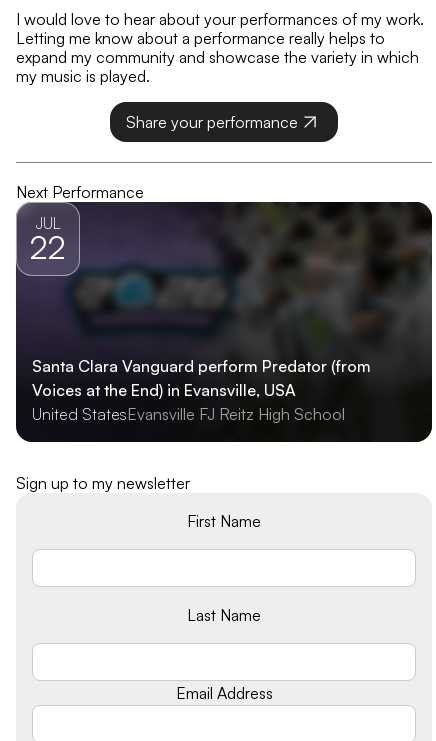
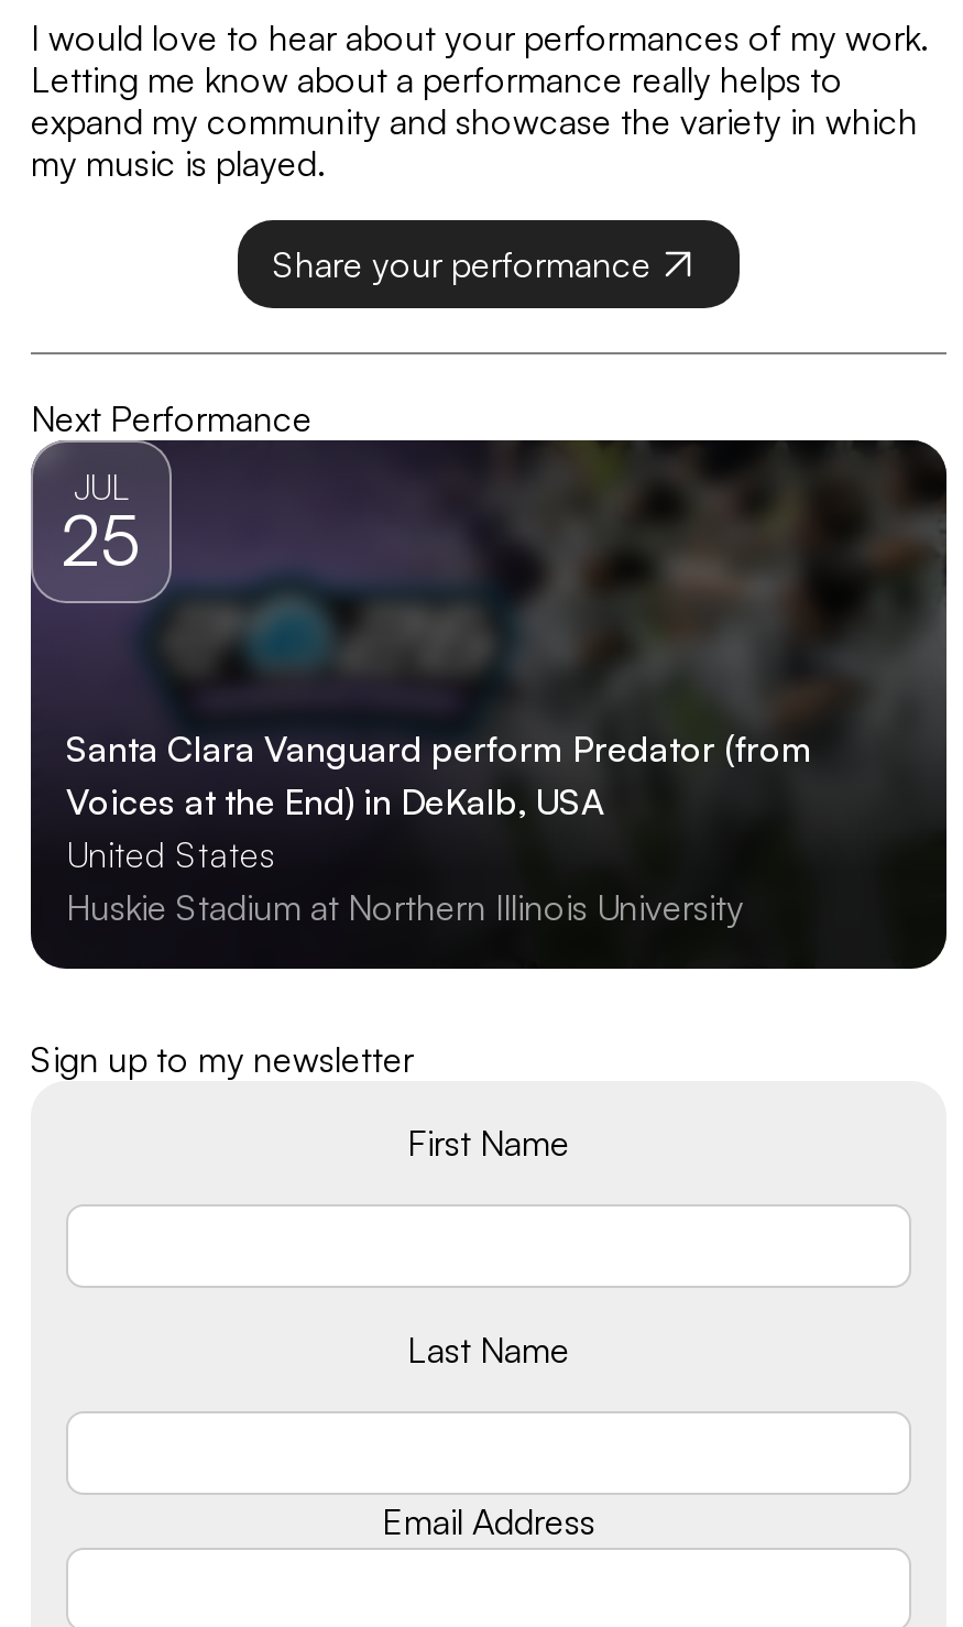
[30,227,66,267] 22 -> [61,495,142,583] 25
moved [32,356,371,376] -> [66,727,812,771]: Santa Clara Vanguard perform Predator (from
[32,380,345,424] Voices at the End) in Evansville, USA | United StatesEvansville FJ Reitz High School -> [66,779,744,929] Voices at the End) in DeKalb, USA | United States | Huskie Stadium at Northern Illinois University

